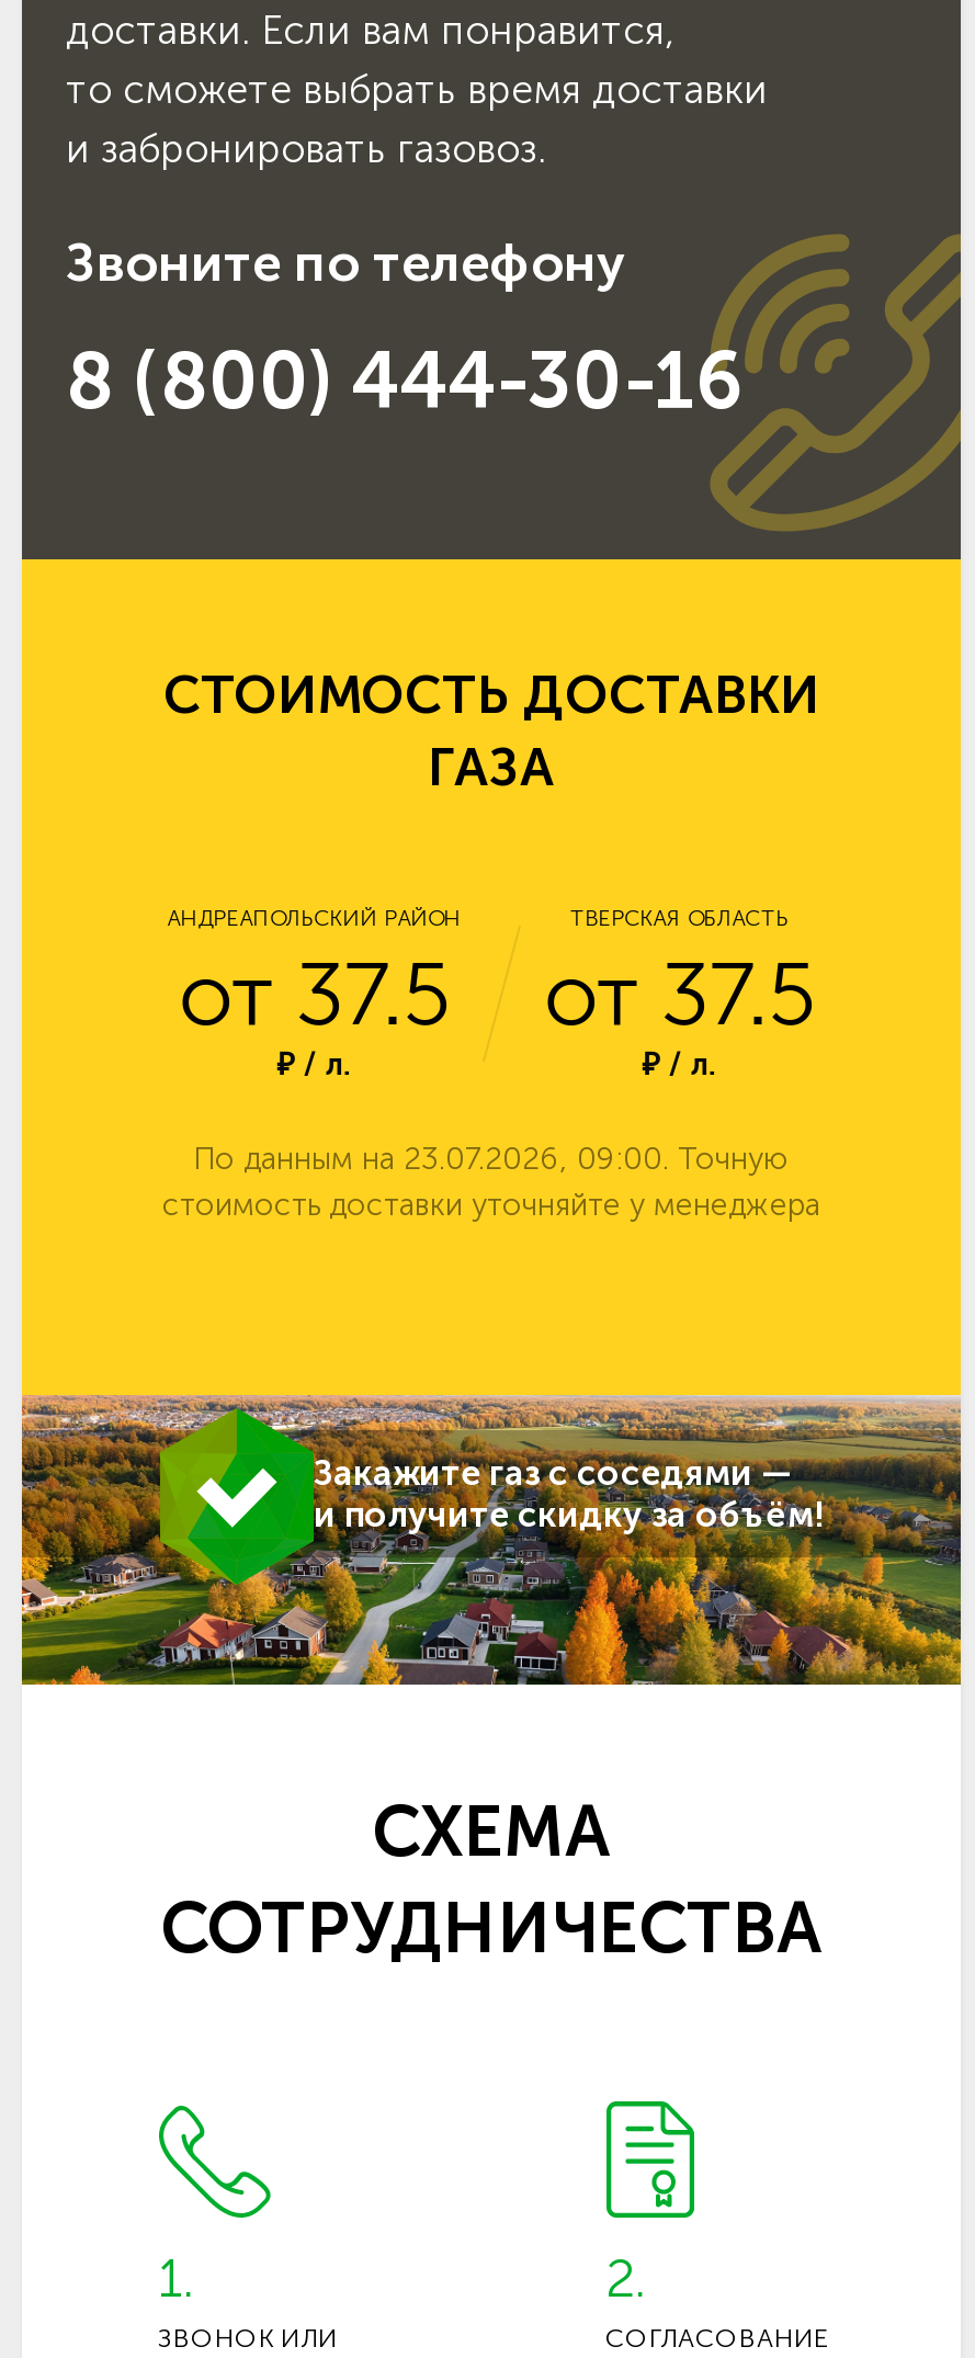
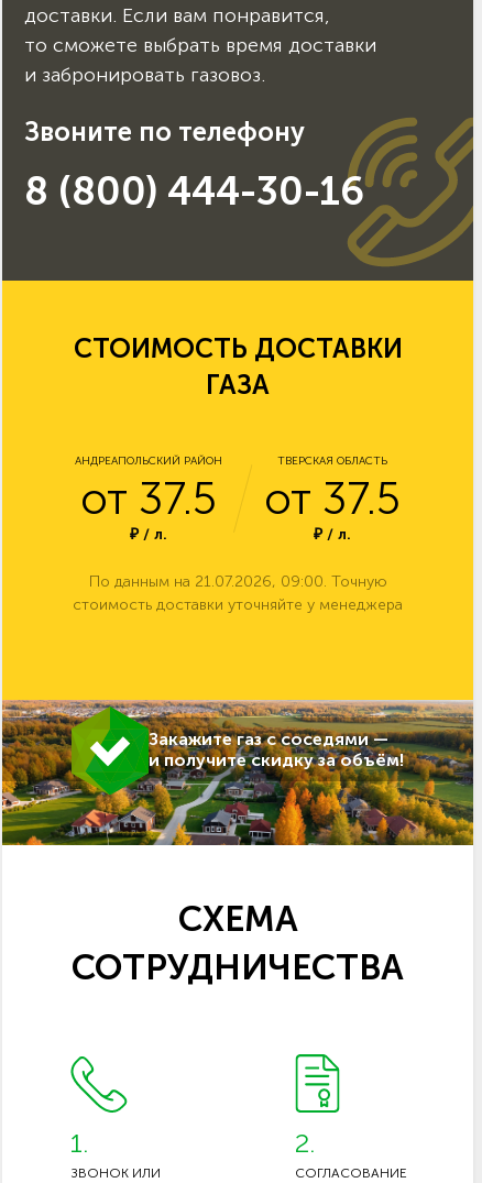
[193,1141,790,1178] По данным на 23.07.2026, 09:00. Точную -> [89,572,387,591] По данным на 21.07.2026, 09:00. Точную

